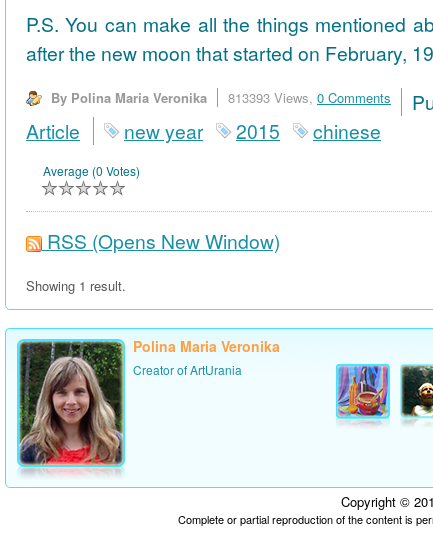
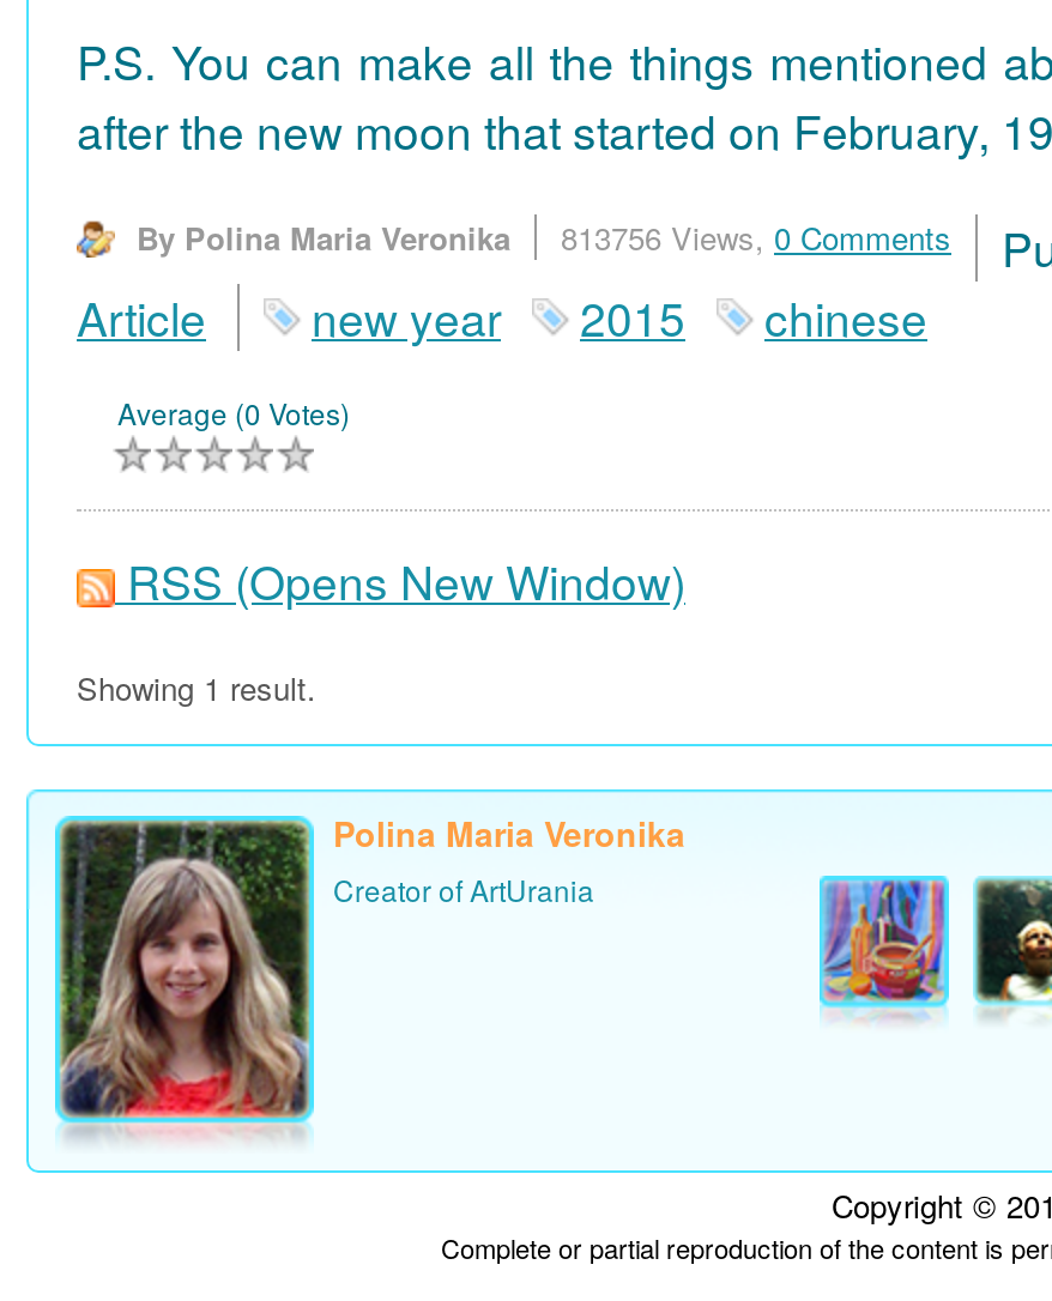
[228,88,391,107] 813393 Views, 0 Comments -> [561,214,951,259] 813756 Views, 0 Comments

